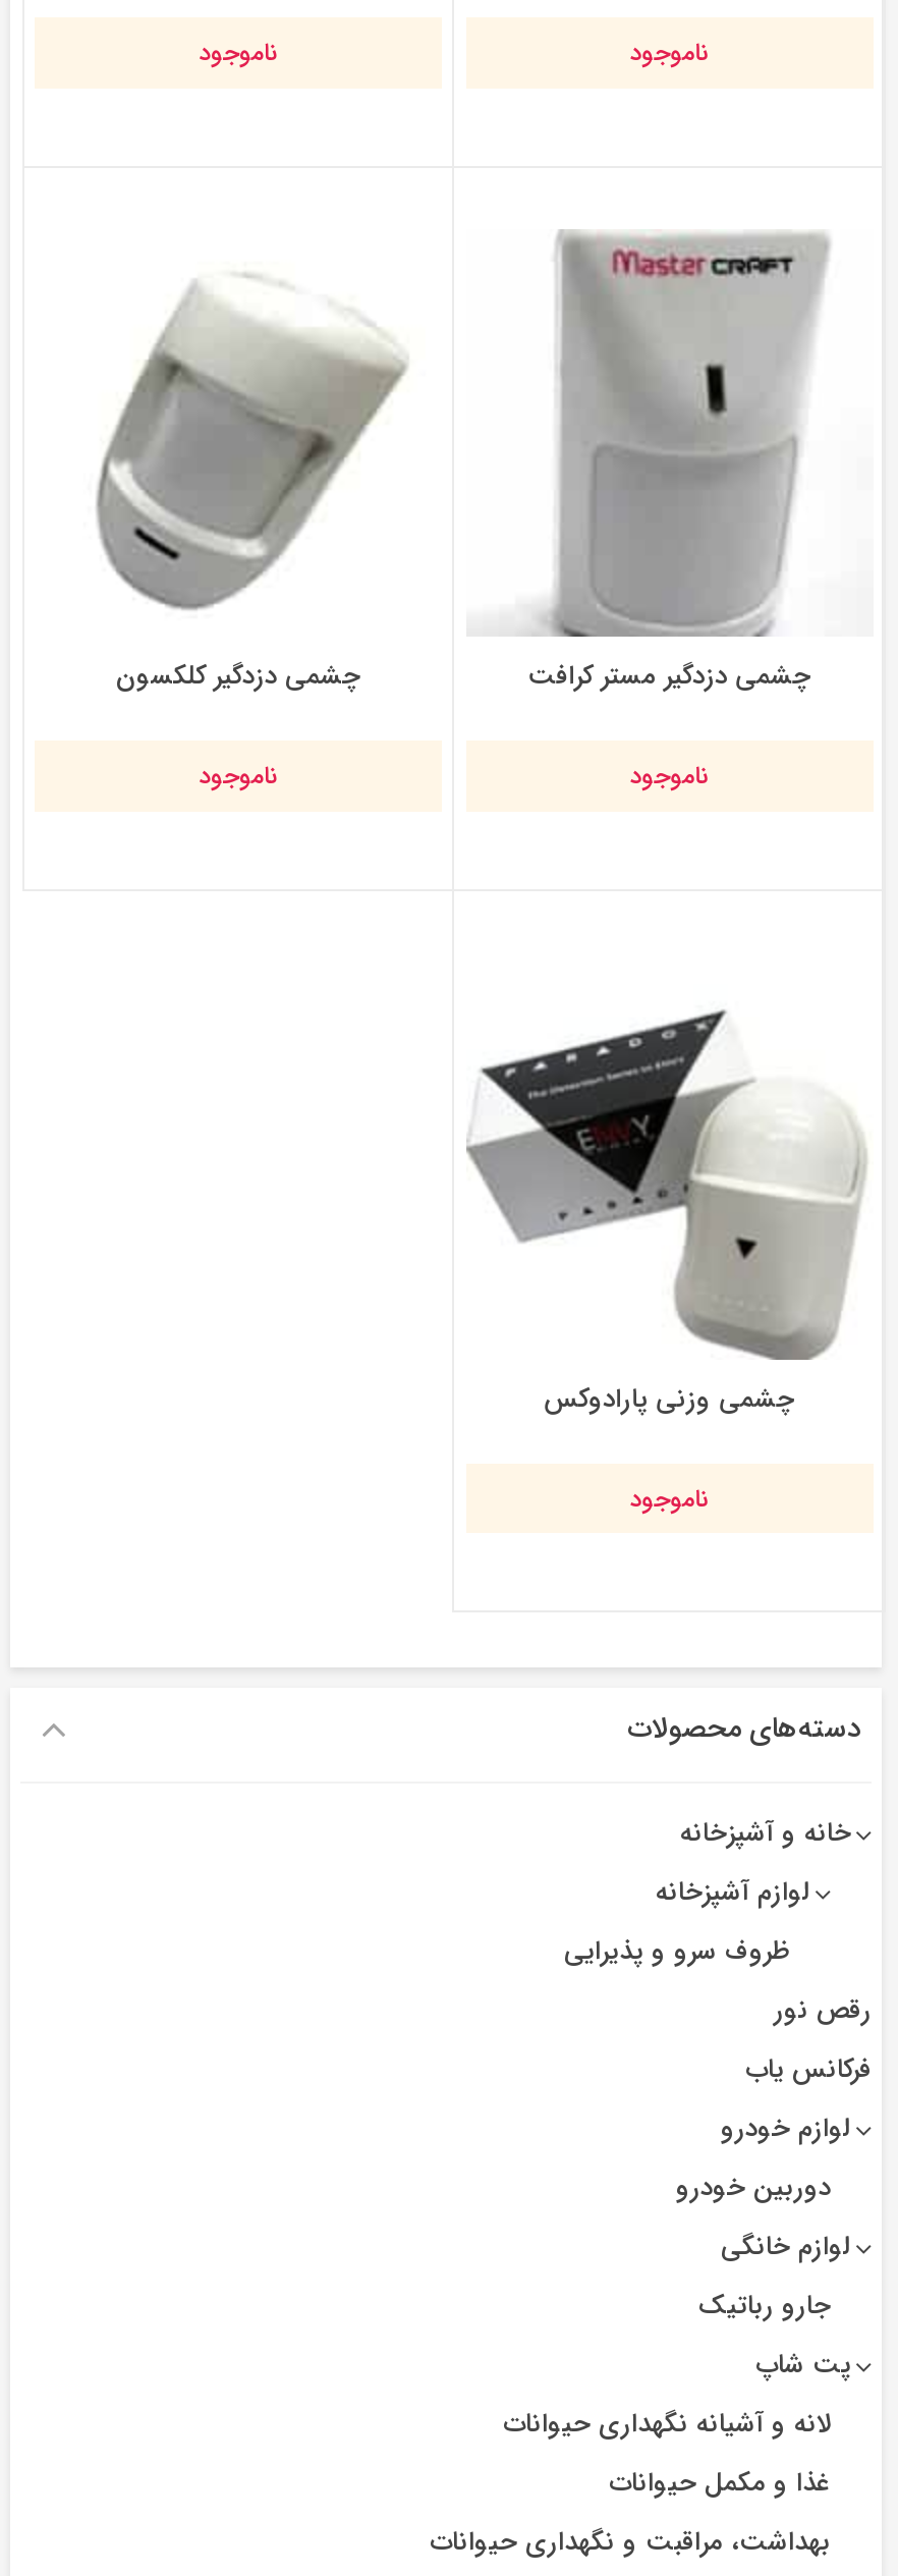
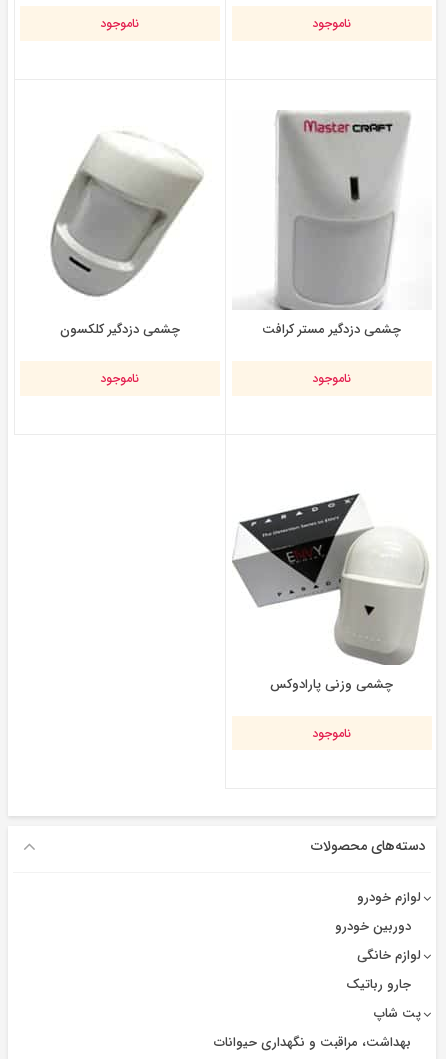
[564,1813,872,2092] خانه و آشپزخانه | لوازم آشپزخانه | ظروف سرو و پذیرایی | رقص نور | فرکانس یاب -> none
[503,2404,831,2506] لانه و آشیانه نگهداری حیوانات | غذا و مکمل حیوانات -> none

